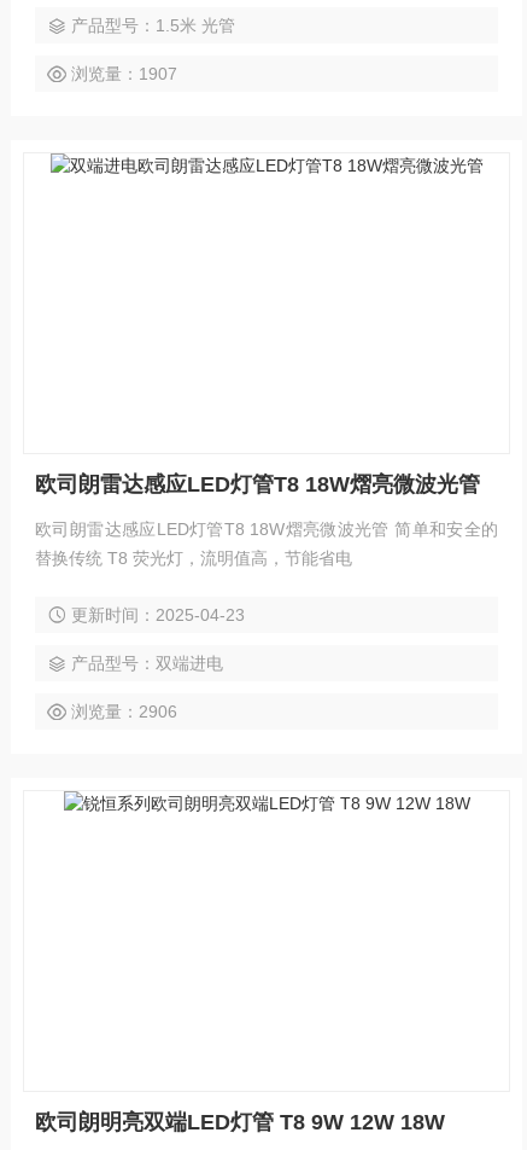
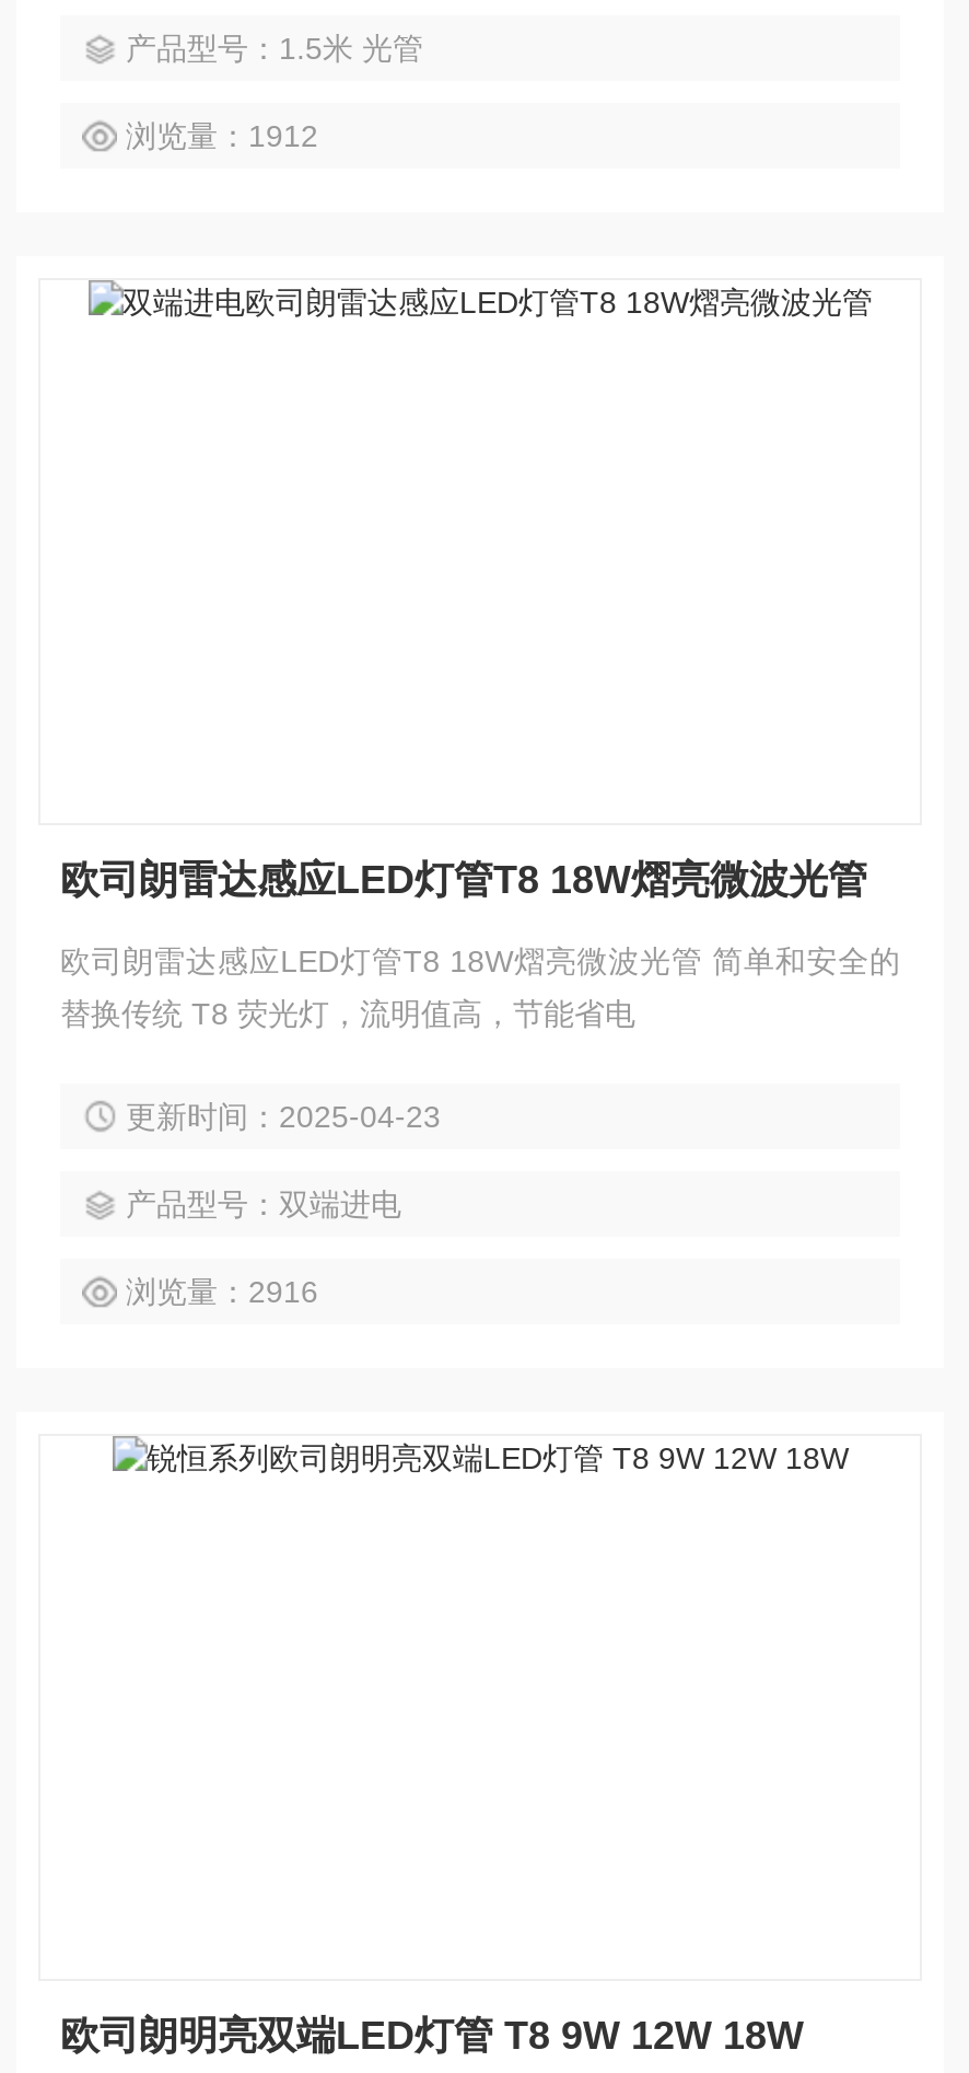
[71,64,177,83] 浏览量：1907 -> [126,118,318,153] 浏览量：1912
[71,702,177,721] 浏览量：2906 -> [126,1274,318,1309] 浏览量：2916

